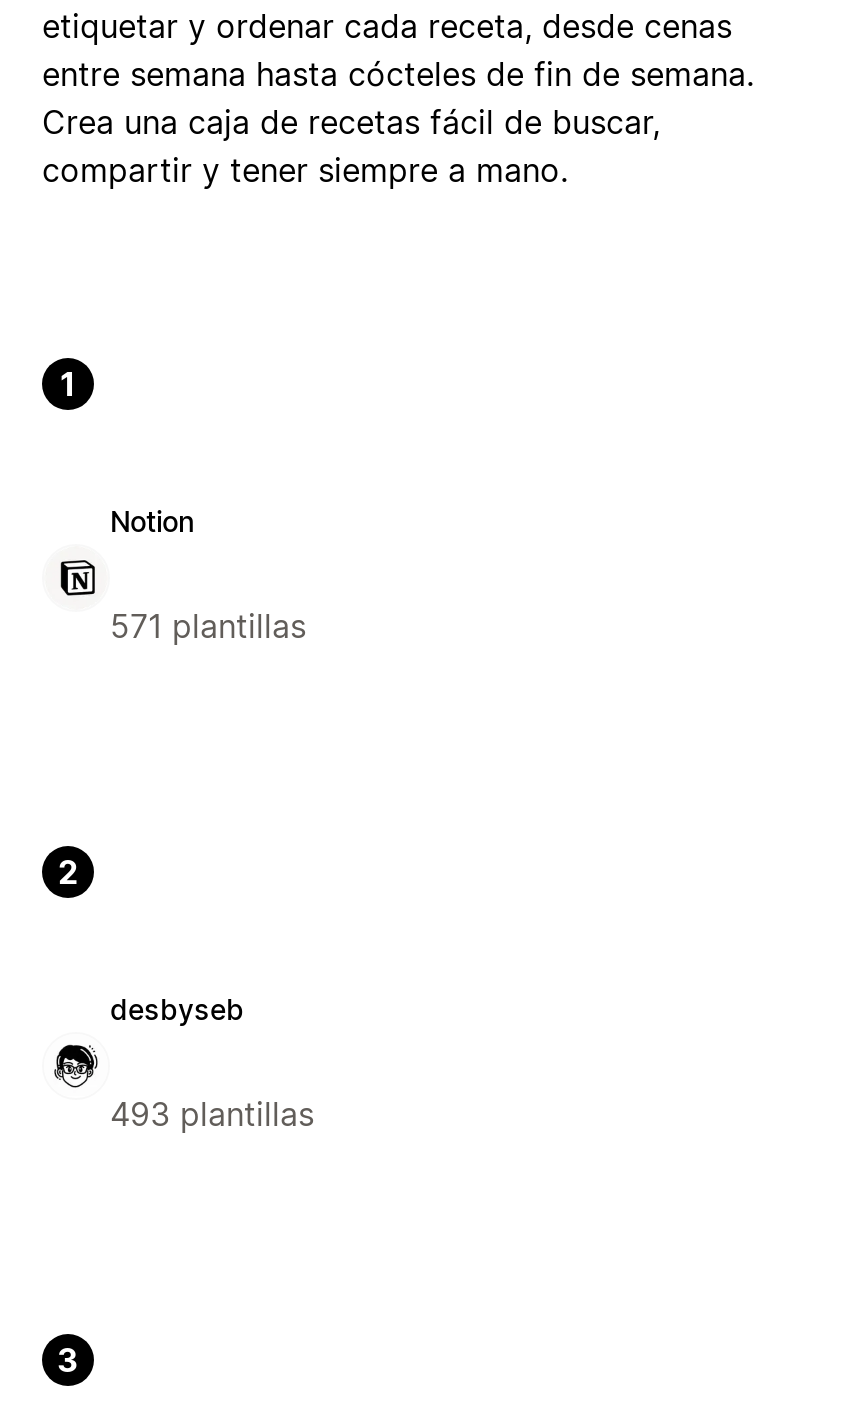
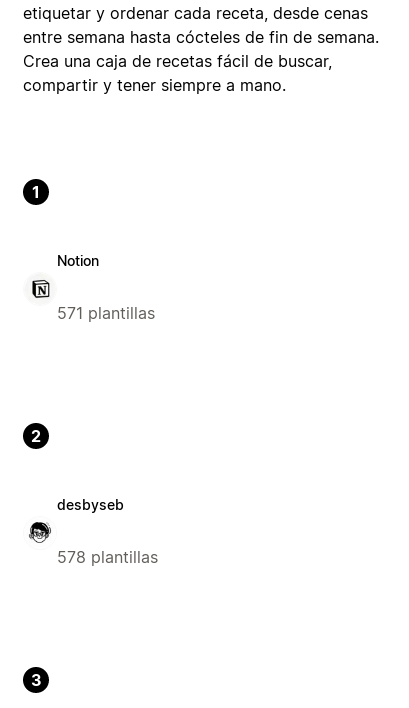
[110,1093,314,1133] 493 plantillas -> [57,547,158,567] 578 plantillas

